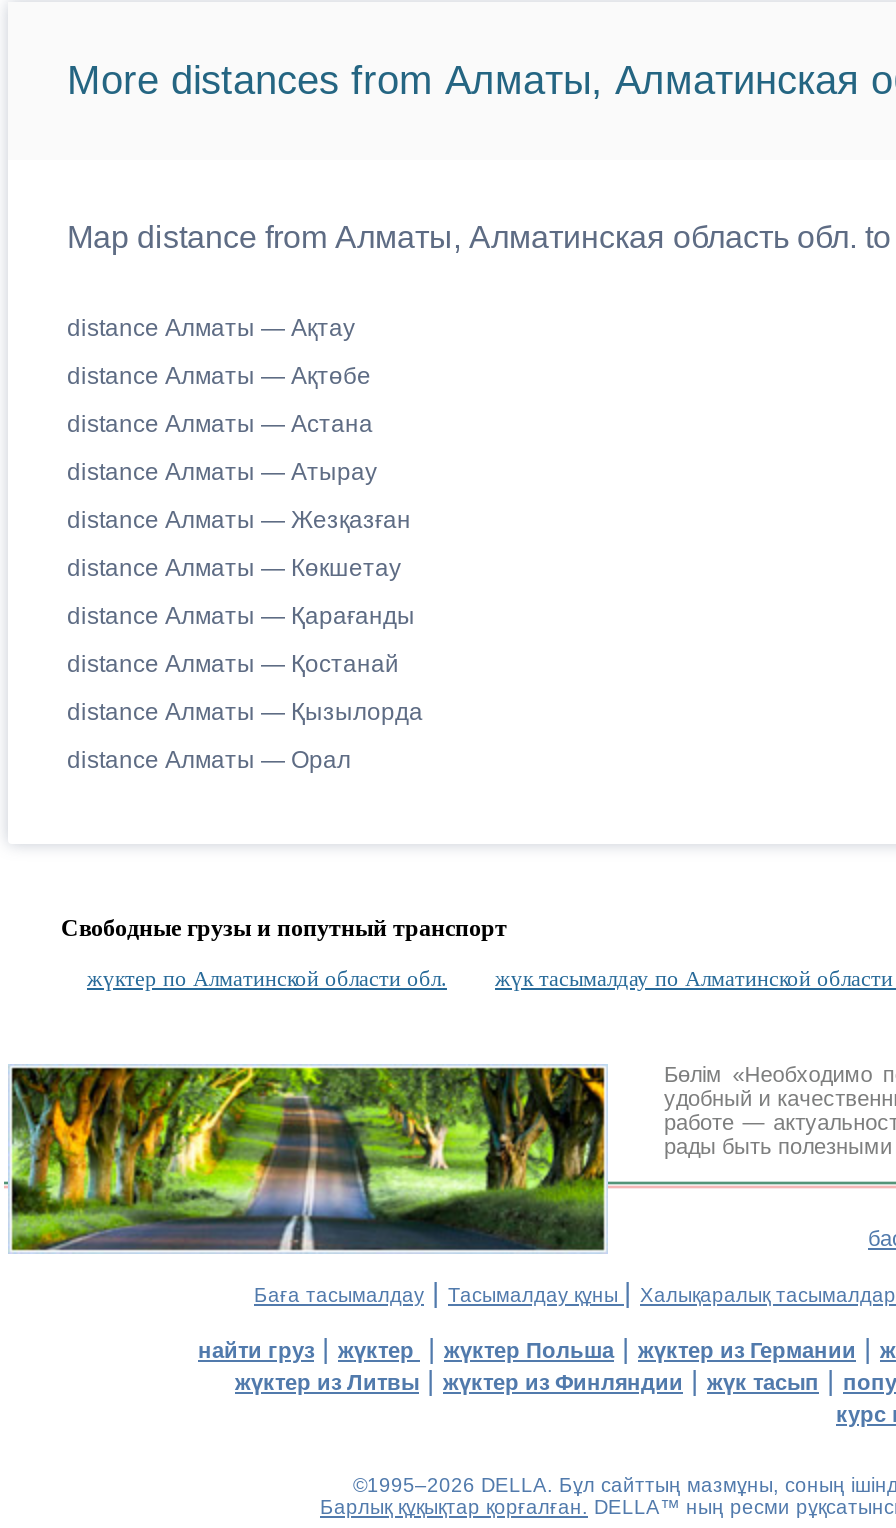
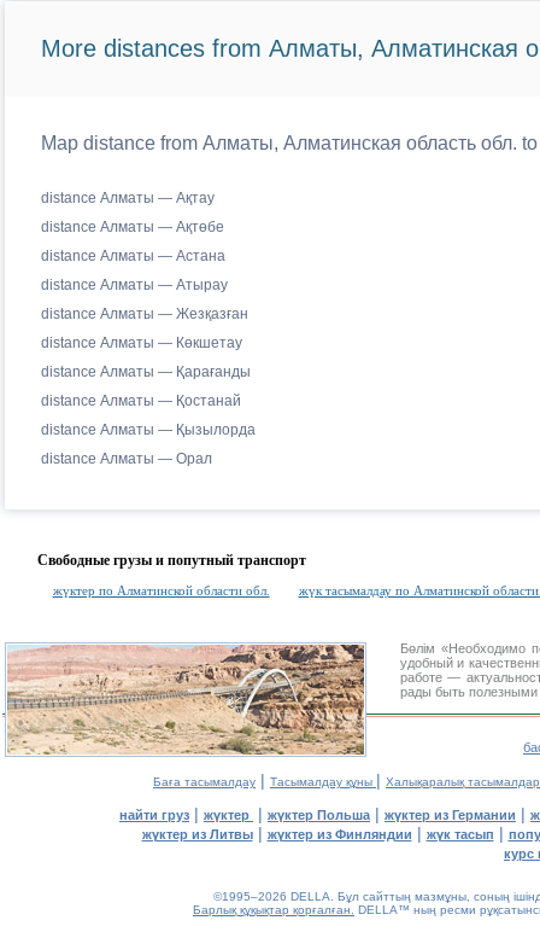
[10,1066,606,1252] [image] -> [6,643,366,756] [image]

